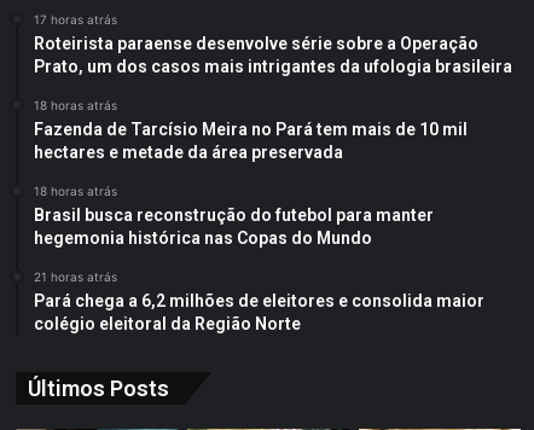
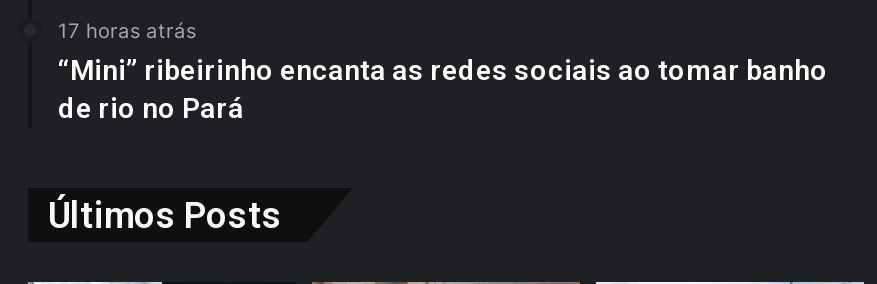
[34,34,512,333] Roteirista paraense desenvolve série sobre a Operação | Prato, um dos casos mais intrigantes da ufologia brasileira | 18 horas atrás | Fazenda de Tarcísio Meira no Pará tem mais de 10 mil | hectares e metade da área preservada | 18 horas atrás | Brasil busca reconstrução do futebol para manter | hegemonia histórica nas Copas do Mundo | 21 horas atrás | Pará chega a 6,2 milhões de eleitores e consolida maior | colégio eleitoral da Região Norte -> [58,54,828,124] “Mini” ribeirinho encanta as redes sociais ao tomar banho | de rio no Pará

